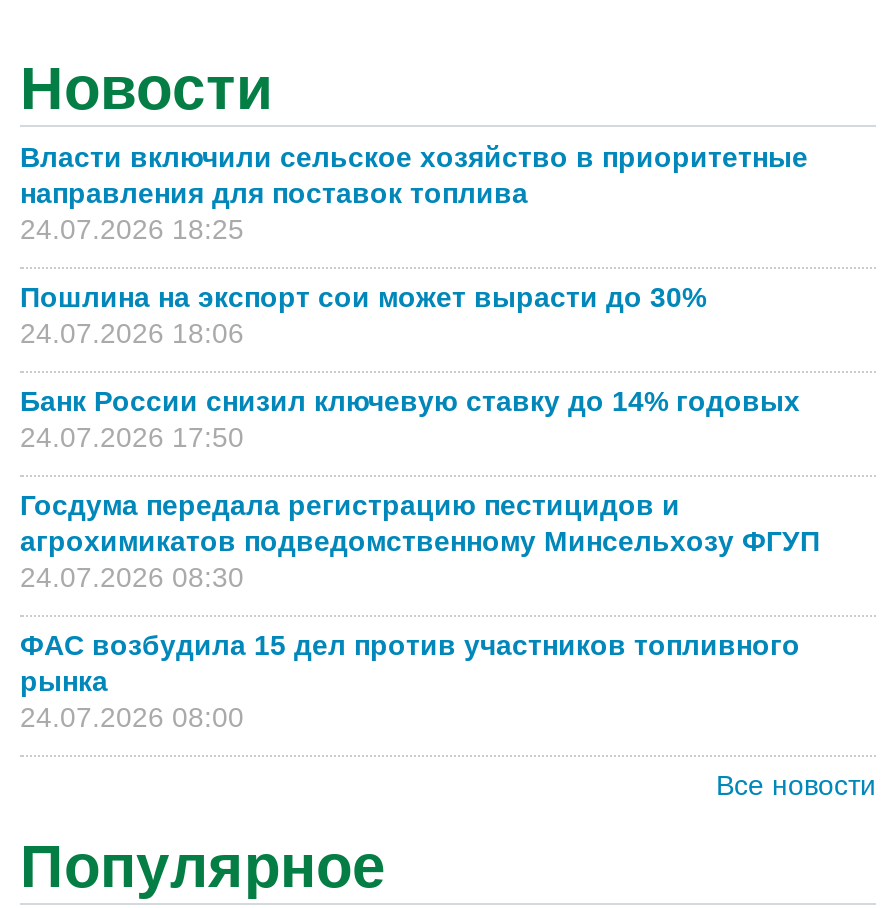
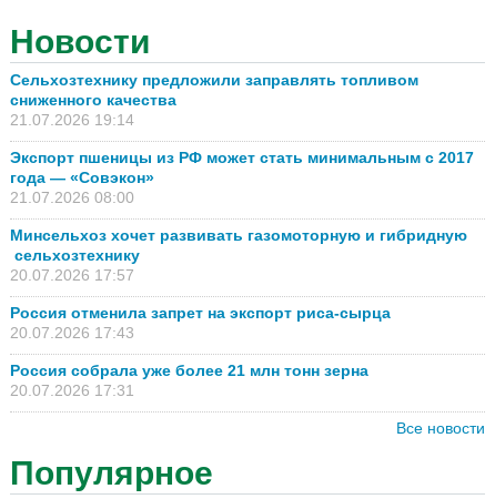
[20,141,808,245] Власти включили сельское хозяйство в приоритетные | направления для поставок топлива | 24.07.2026 18:25 -> [10,71,418,129] Сельхозтехнику предложили заправлять топливом | сниженного качества | 21.07.2026 19:14
[20,281,706,349] Пошлина на экспорт сои может вырасти до 30% | 24.07.2026 18:06 -> [10,149,474,206] Экспорт пшеницы из РФ может стать минимальным с 2017 | года — «Совэкон» | 21.07.2026 08:00
[20,385,800,453] Банк России снизил ключевую ставку до 14% годовых | 24.07.2026 17:50 -> [10,226,467,284] Минсельхоз хочет развивать газомоторную и гибридную | сельхозтехнику | 20.07.2026 17:57
[20,489,820,593] Госдума передала регистрацию пестицидов и | агрохимикатов подведомственному Минсельхозу ФГУП | 24.07.2026 08:30 -> [10,304,395,342] Россия отменила запрет на экспорт риса-сырца | 20.07.2026 17:43
[20,629,800,733] ФАС возбудила 15 дел против участников топливного | рынка | 24.07.2026 08:00 -> [10,362,368,399] Россия собрала уже более 21 млн тонн зерна | 20.07.2026 17:31

